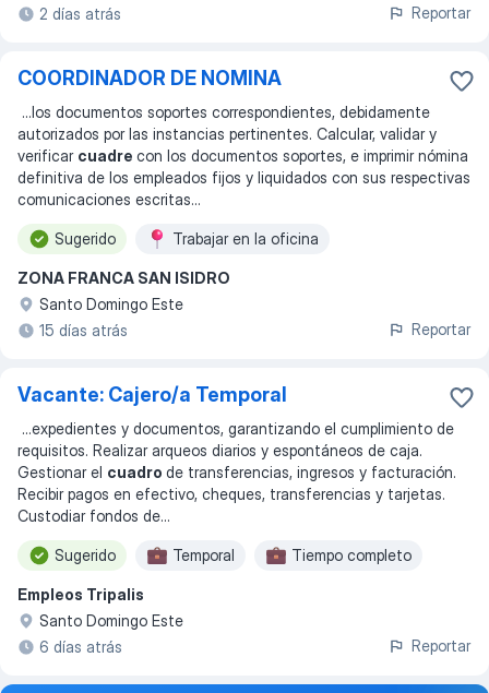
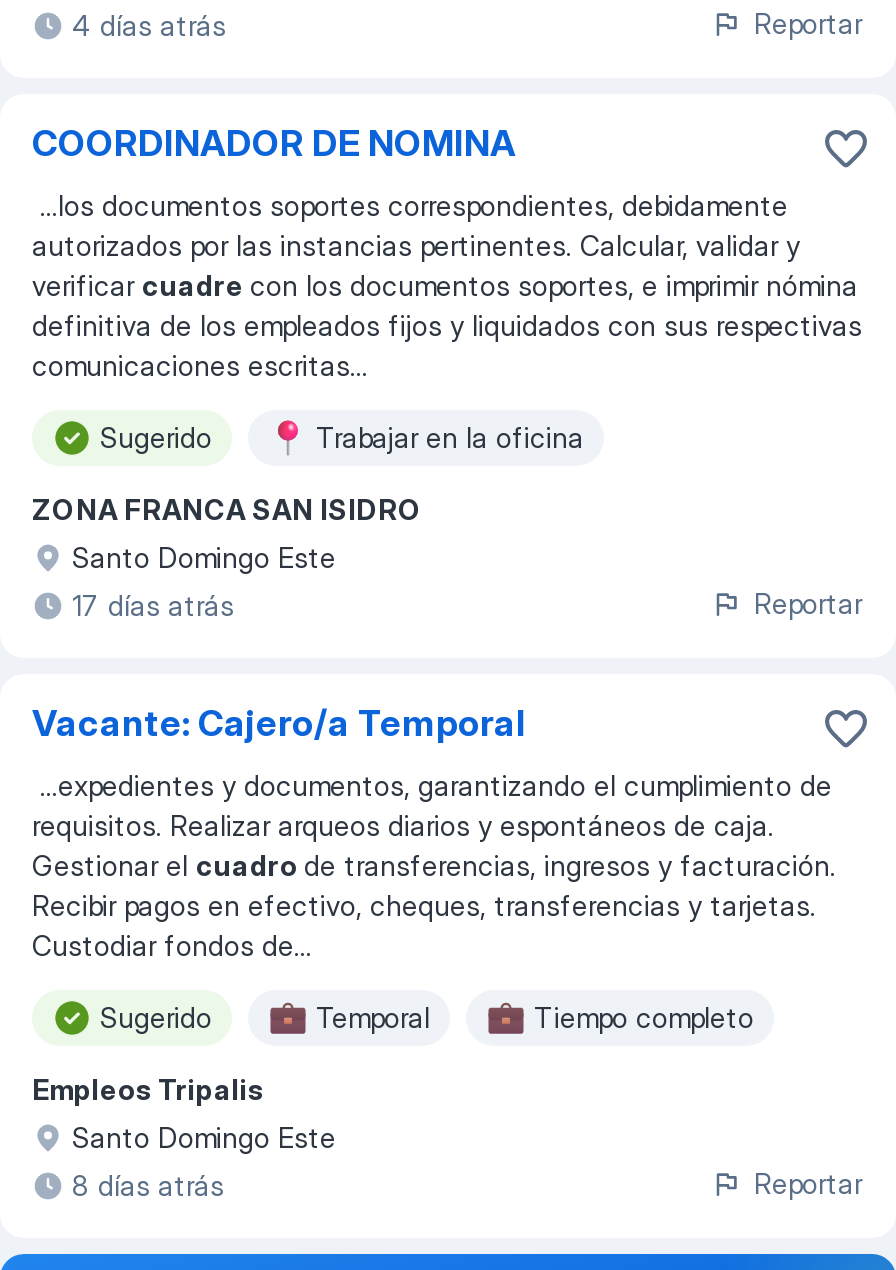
[39,4,121,23] 2 días atrás -> [72,8,226,42] 4 días atrás
[39,321,128,339] 15 días atrás -> [72,588,234,622] 17 días atrás
[39,637,122,656] 6 días atrás -> [72,1168,224,1202] 8 días atrás

